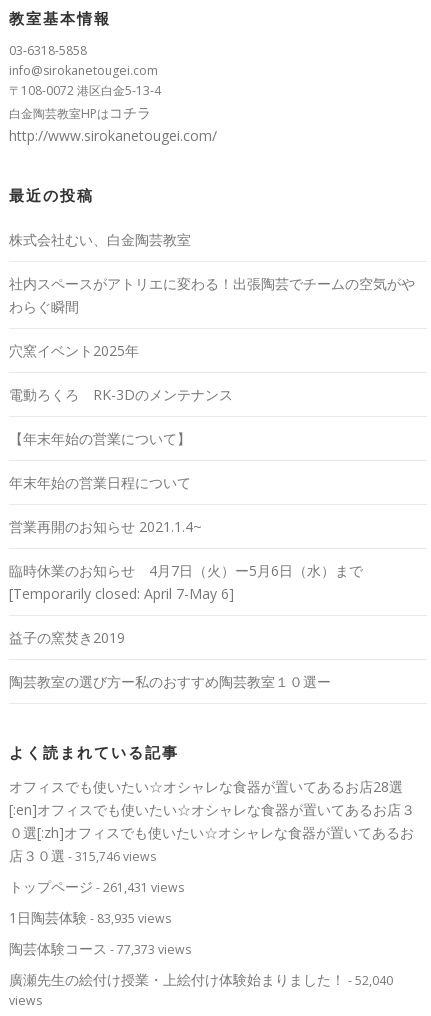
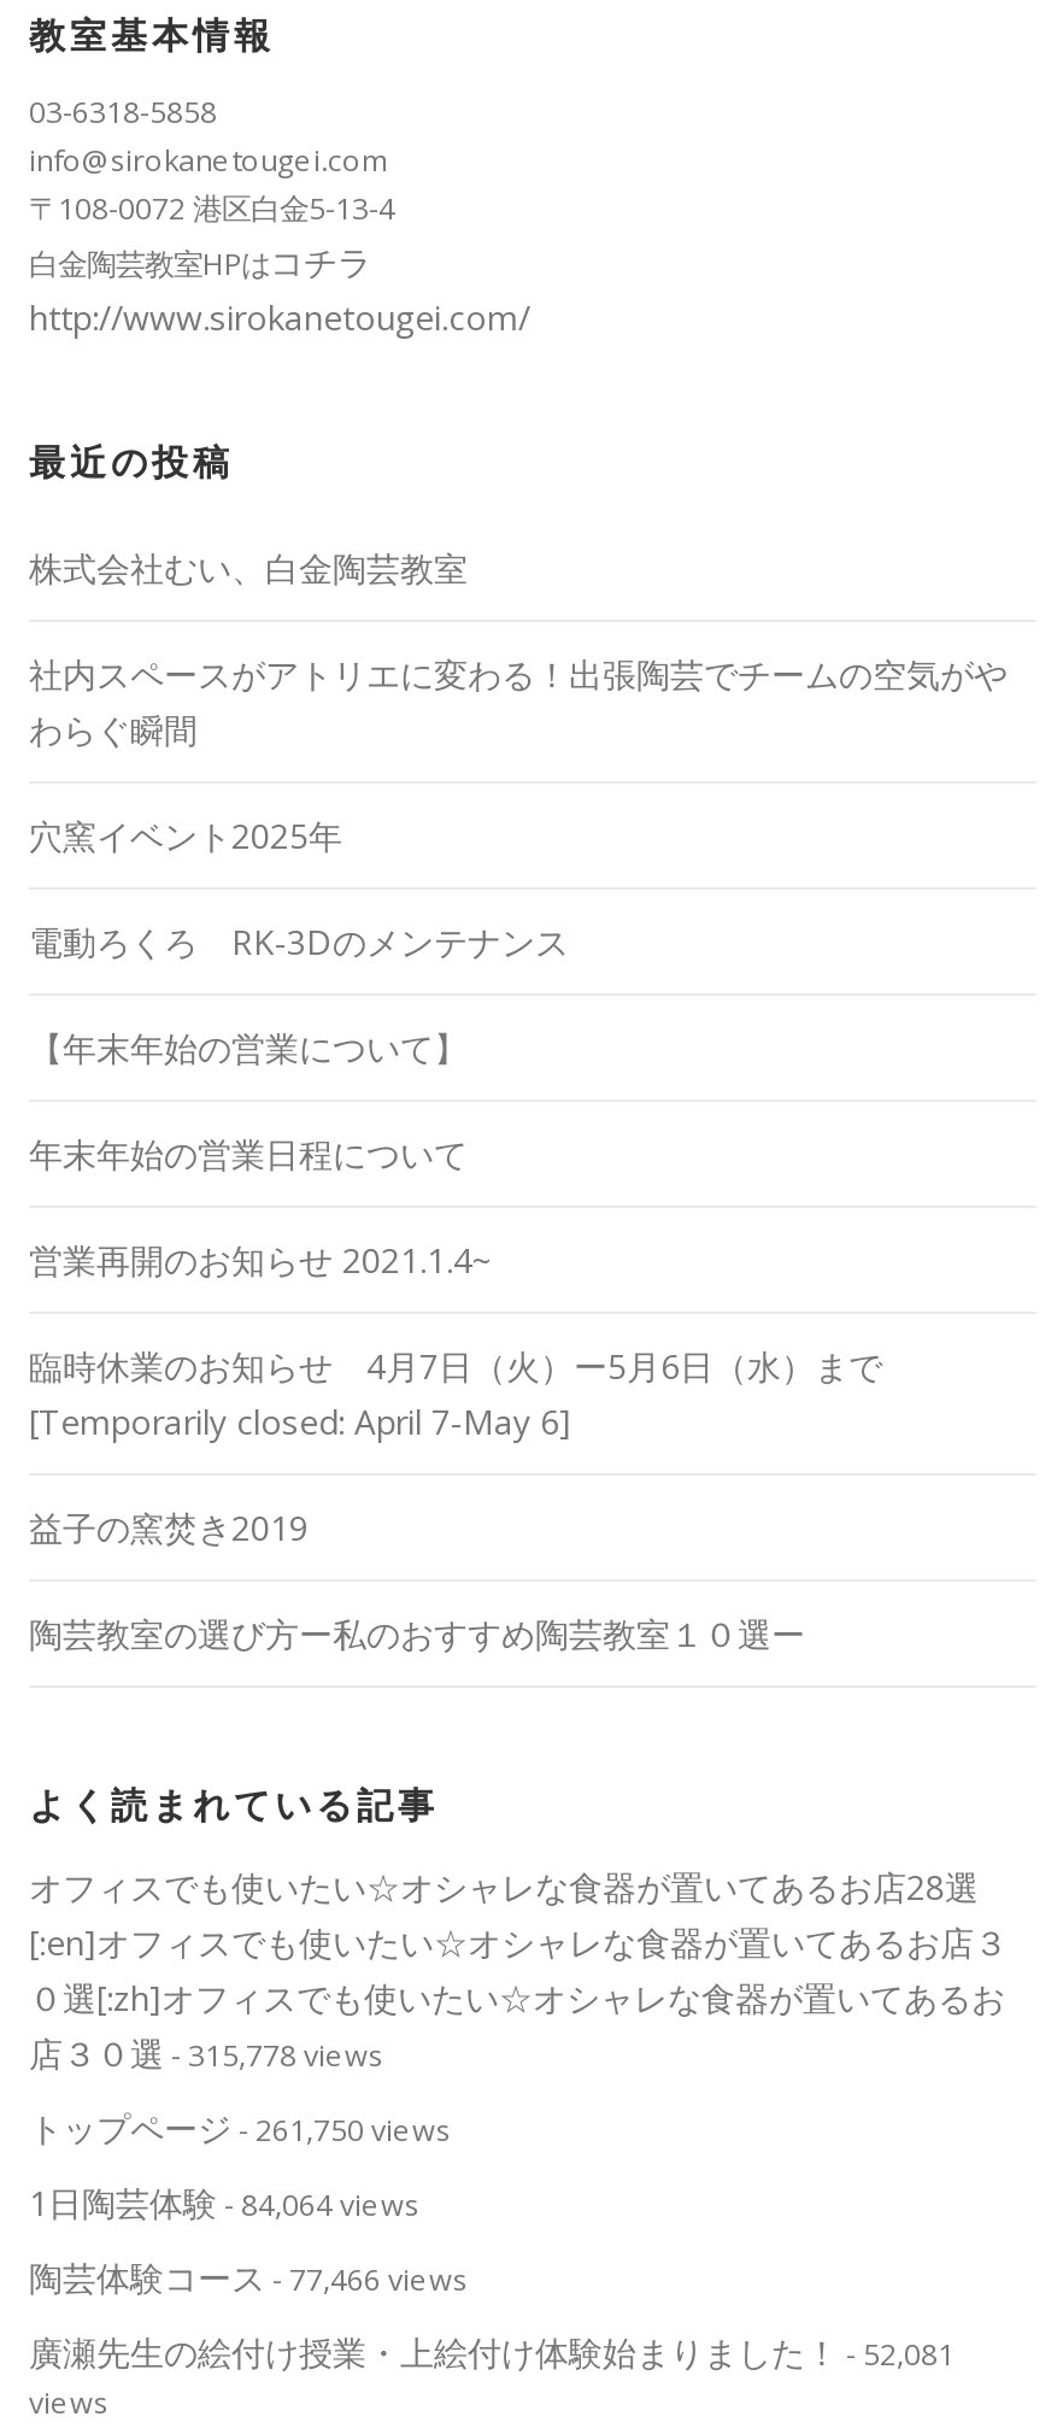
[9,846,156,865] 店３０選- 315,746 views -> [29,2030,383,2076] 店３０選- 315,778 views
[9,877,184,896] トップページ- 261,431 views -> [29,2105,451,2150] トップページ- 261,750 views
[9,908,171,927] 1日陶芸体験- 83,935 views -> [29,2179,419,2225] 1日陶芸体験- 84,064 views
[9,939,191,958] 陶芸体験コース- 77,373 views -> [29,2254,468,2300] 陶芸体験コース- 77,466 views
[9,970,393,989] 廣瀬先生の絵付け授業・上絵付け体験始まりました！- 52,040 -> [29,2329,955,2375] 廣瀬先生の絵付け授業・上絵付け体験始まりました！- 52,081

